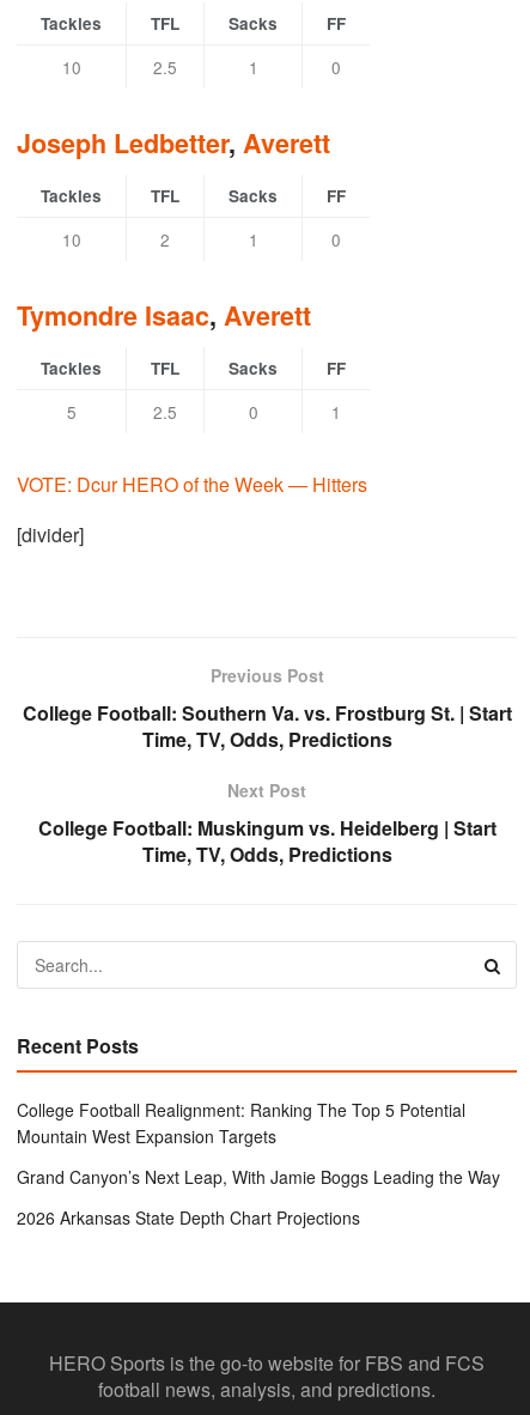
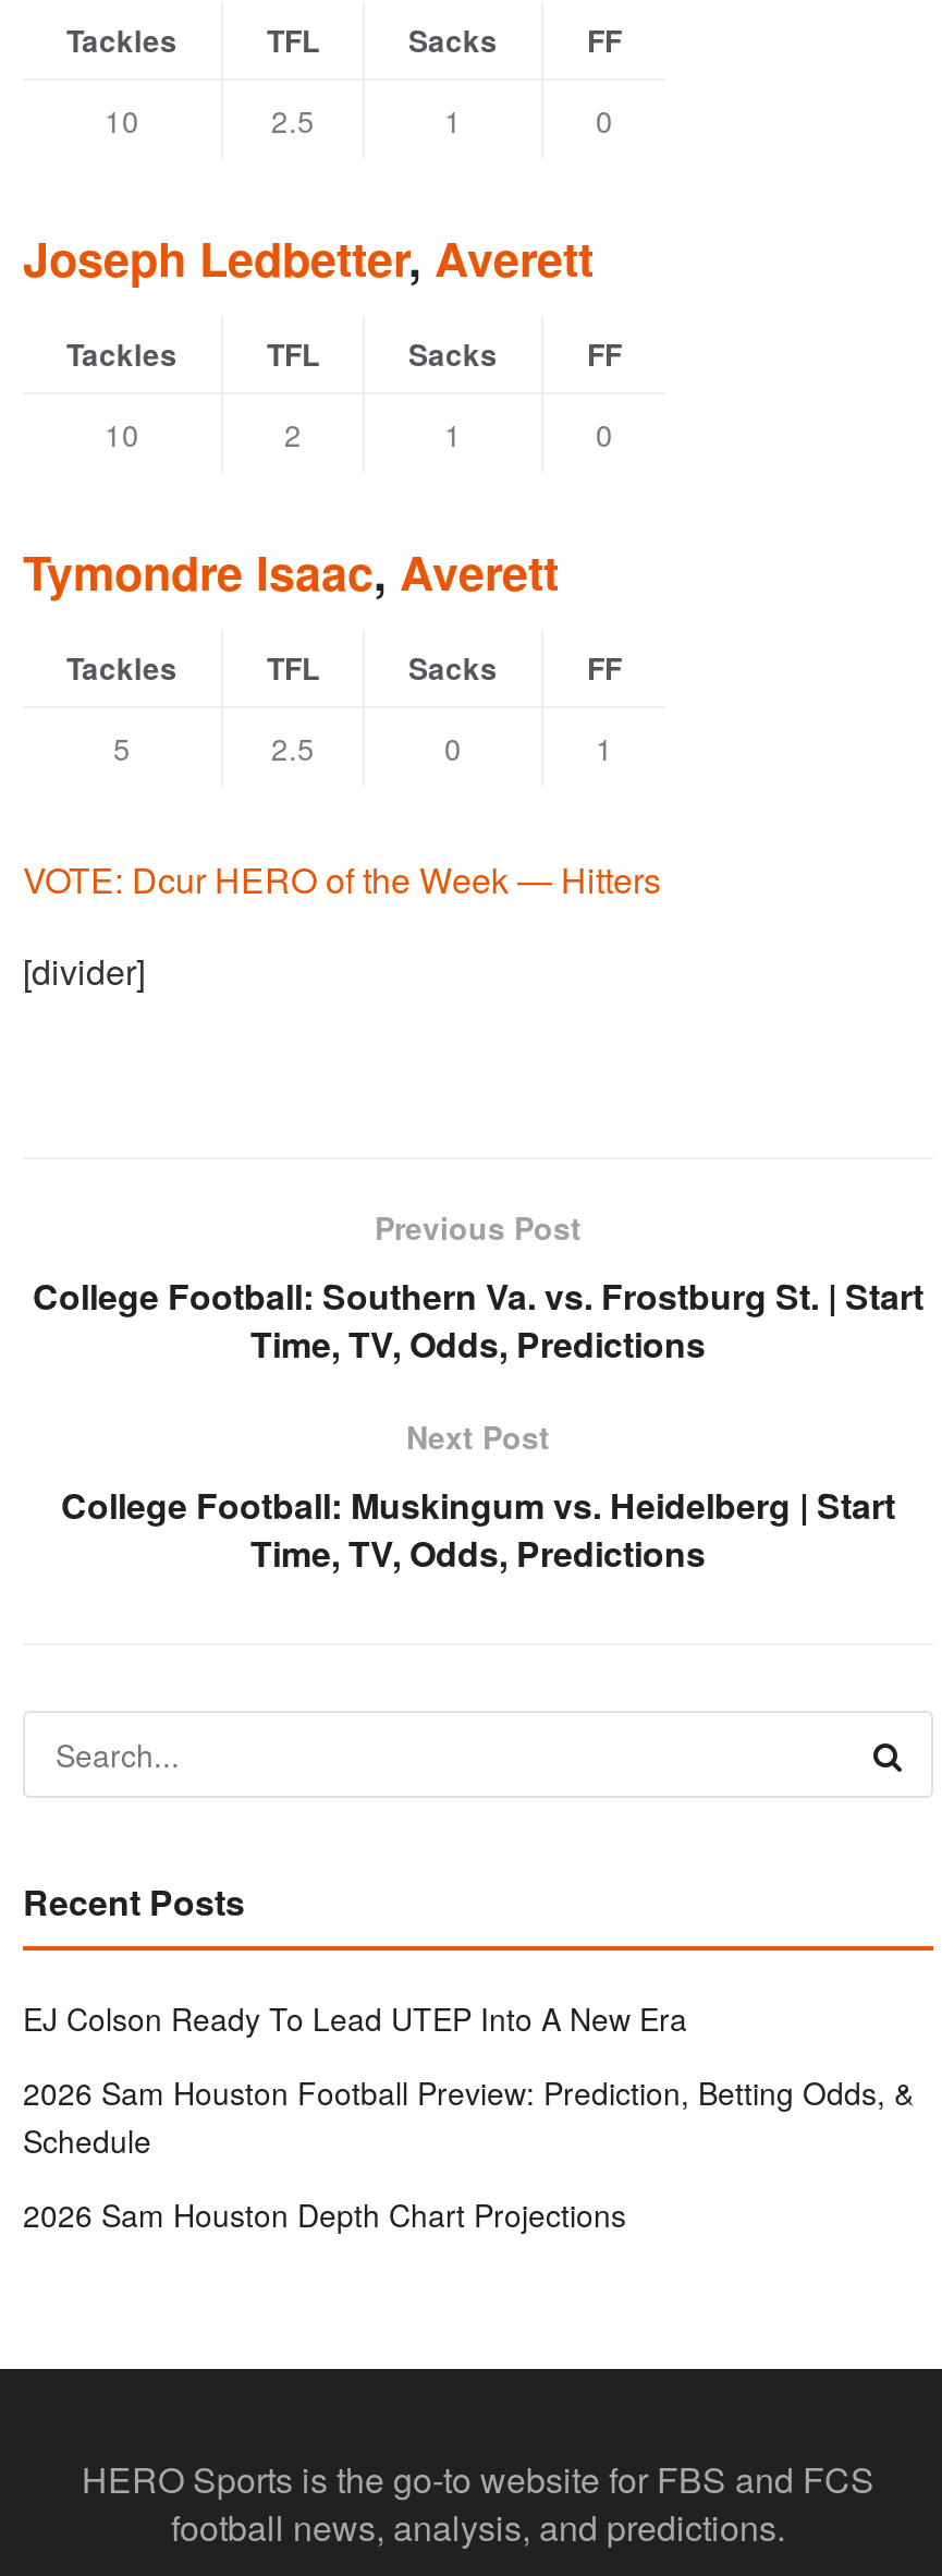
[17,1098,465,1148] College Football Realignment: Ranking The Top 5 Potential | Mountain West Expansion Targets -> [23,1996,687,2040] EJ Colson Ready To Lead UTEP Into A New Era
[17,1165,500,1189] Grand Canyon’s Next Leap, With Jamie Boggs Leading the Way -> [23,2070,914,2162] 2026 Sam Houston Football Preview: Prediction, Betting Odds, & | Schedule
[17,1206,360,1229] 2026 Arkansas State Depth Chart Projections -> [23,2192,626,2236] 2026 Sam Houston Depth Chart Projections

